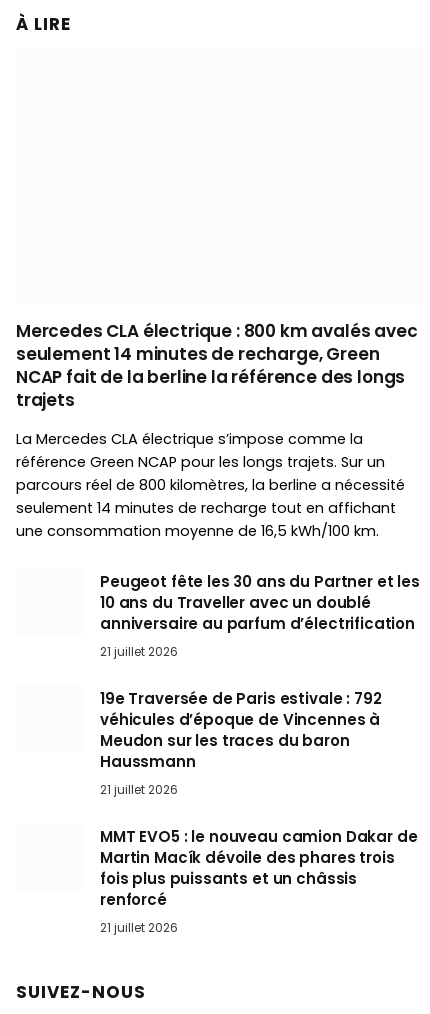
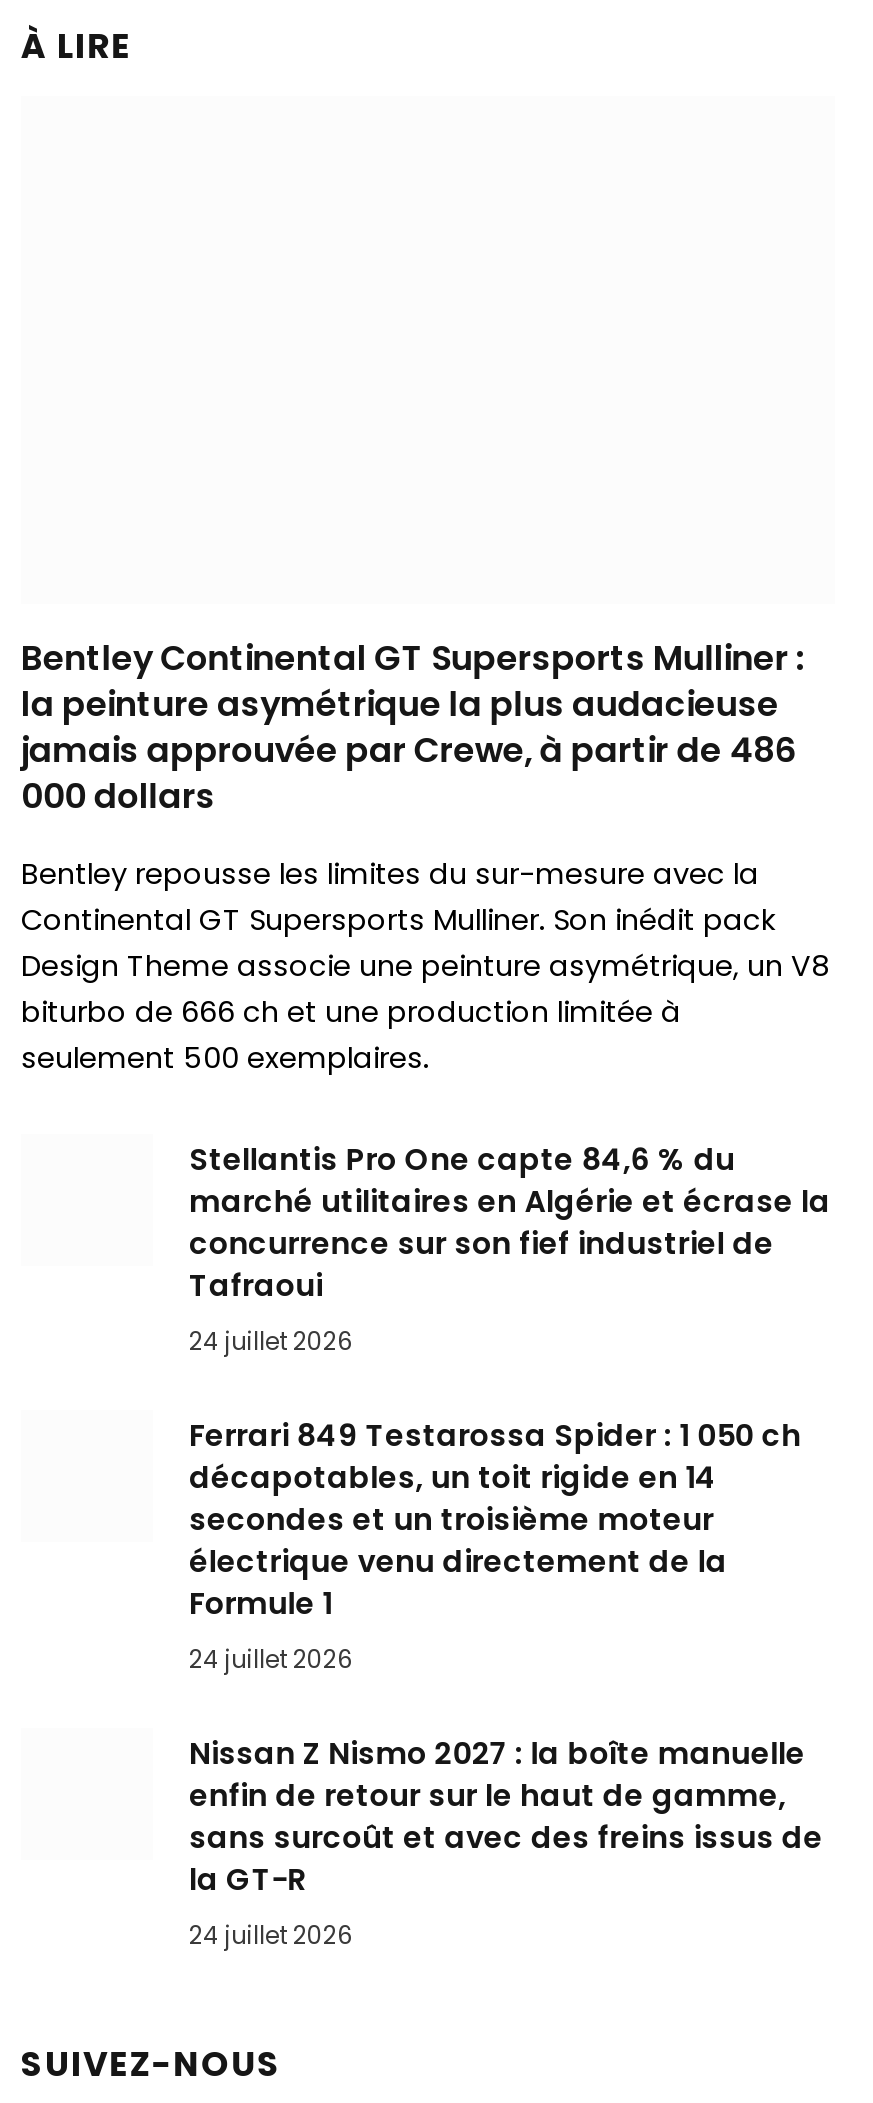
[16,319,417,412] Mercedes CLA électrique : 800 km avalés avec | seulement 14 minutes de recharge, Green | NCAP fait de la berline la référence des longs | trajets -> [21,634,804,820] Bentley Continental GT Supersports Mulliner : | la peinture asymétrique la plus audacieuse | jamais approuvée par Crewe, à partir de 486 | 000 dollars
[16,429,405,541] La Mercedes CLA électrique s’impose comme la | référence Green NCAP pour les longs trajets. Sur un | parcours réel de 800 kilomètres, la berline a nécessité | seulement 14 minutes de recharge tout en affichant | une consommation moyenne de 16,5 kWh/100 km. -> [21,854,829,1078] Bentley repousse les limites du sur-mesure avec la | Continental GT Supersports Mulliner. Son inédit pack | Design Theme associe une peinture asymétrique, un V8 | biturbo de 666 ch et une production limitée à | seulement 500 exemplaires.
[100,571,420,660] Peugeot fête les 30 ans du Partner et les | 10 ans du Traveller avec un doublé | anniversaire au parfum d’électrification | 21 juillet 2026 -> [189,1138,830,1358] Stellantis Pro One capte 84,6 % du | marché utilitaires en Algérie et écrase la | concurrence sur son fief industriel de | Tafraoui | 24 juillet 2026
[100,688,381,798] 19e Traversée de Paris estivale : 792 | véhicules d’époque de Vincennes à | Meudon sur les traces du baron | Haussmann | 21 juillet 2026 -> [189,1414,801,1676] Ferrari 849 Testarossa Spider : 1 050 ch | décapotables, un toit rigide en 14 | secondes et un troisième moteur | électrique venu directement de la | Formule 1 | 24 juillet 2026
[100,826,417,936] MMT EVO5 : le nouveau camion Dakar de | Martin Macík dévoile des phares trois | fois plus puissants et un châssis | renforcé | 21 juillet 2026 -> [189,1732,823,1952] Nissan Z Nismo 2027 : la boîte manuelle | enfin de retour sur le haut de gamme, | sans surcoût et avec des freins issus de | la GT-R | 24 juillet 2026

